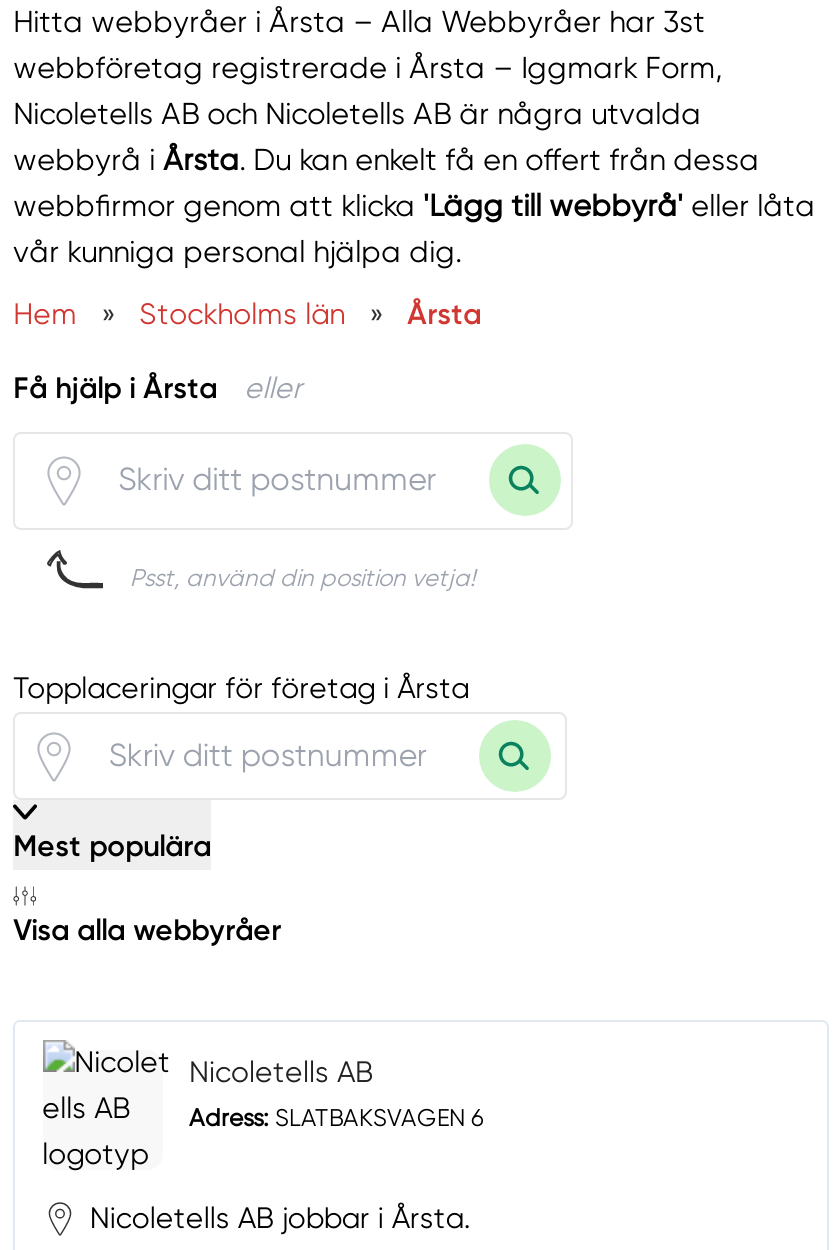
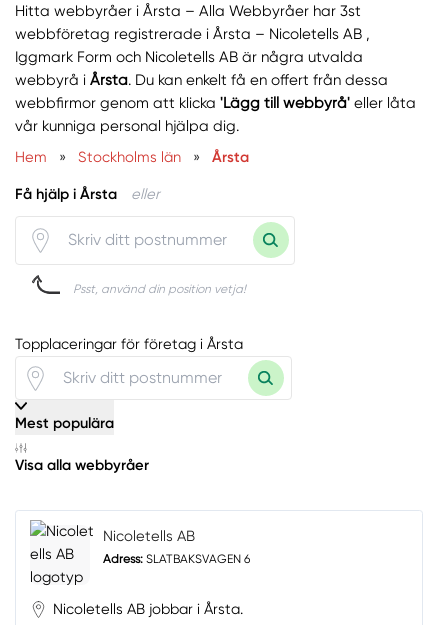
[13,50,723,132] webbföretag registrerade i Årsta – Iggmark Form, | Nicoletells AB och Nicoletells AB är några utvalda -> [15,25,370,66] webbföretag registrerade i Årsta – Nicoletells AB , | Iggmark Form och Nicoletells AB är några utvalda

